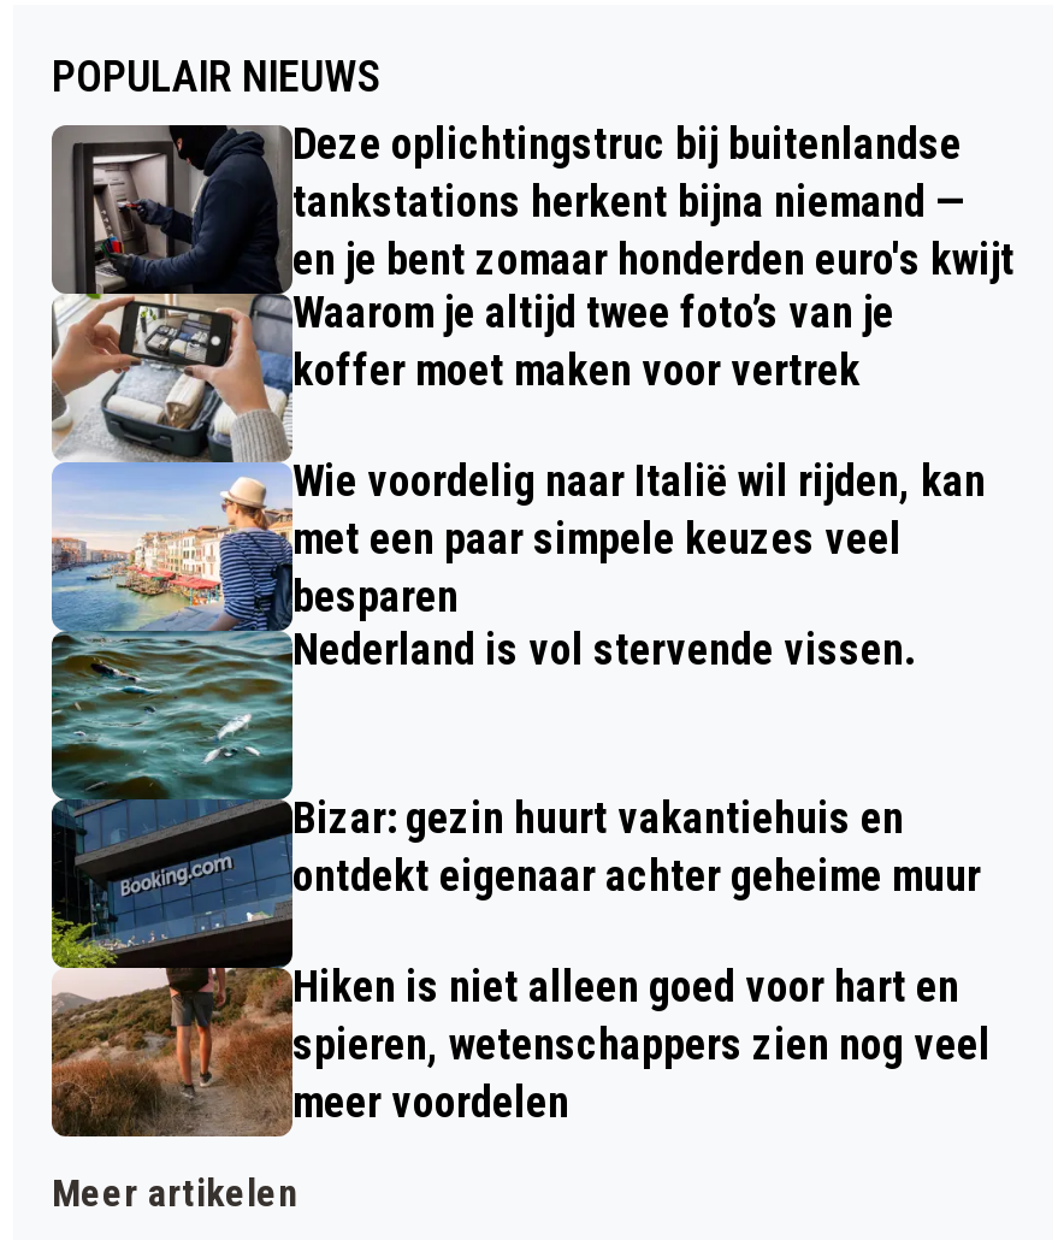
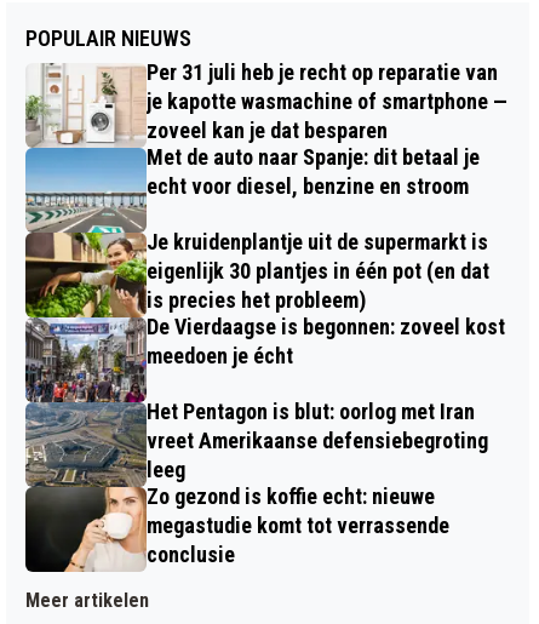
[49,118,1015,1139] [image] | Deze oplichtingstruc bij buitenlandse | tankstations herkent bijna niemand — | en je bent zomaar honderden euro's kwijt | Waarom je altijd twee foto’s van je | koffer moet maken voor vertrek | Wie voordelig naar Italië wil rijden, kan | met een paar simpele keuzes veel | besparen | Nederland is vol stervende vissen. | Bizar: gezin huurt vakantiehuis en | ontdekt eigenaar achter geheime muur | Hiken is niet alleen goed voor hart en | spieren, wetenschappers zien nog veel | meer voordelen -> [24,59,508,572] [image] | Per 31 juli heb je recht op reparatie van | je kapotte wasmachine of smartphone — | zoveel kan je dat besparen | Met de auto naar Spanje: dit betaal je | echt voor diesel, benzine en stroom | Je kruidenplantje uit de supermarkt is | eigenlijk 30 plantjes in één pot (en dat | is precies het probleem) | De Vierdaagse is begonnen: zoveel kost | meedoen je écht | Het Pentagon is blut: oorlog met Iran | vreet Amerikaanse defensiebegroting | leeg | Zo gezond is koffie echt: nieuwe | megastudie komt tot verrassende | conclusie

